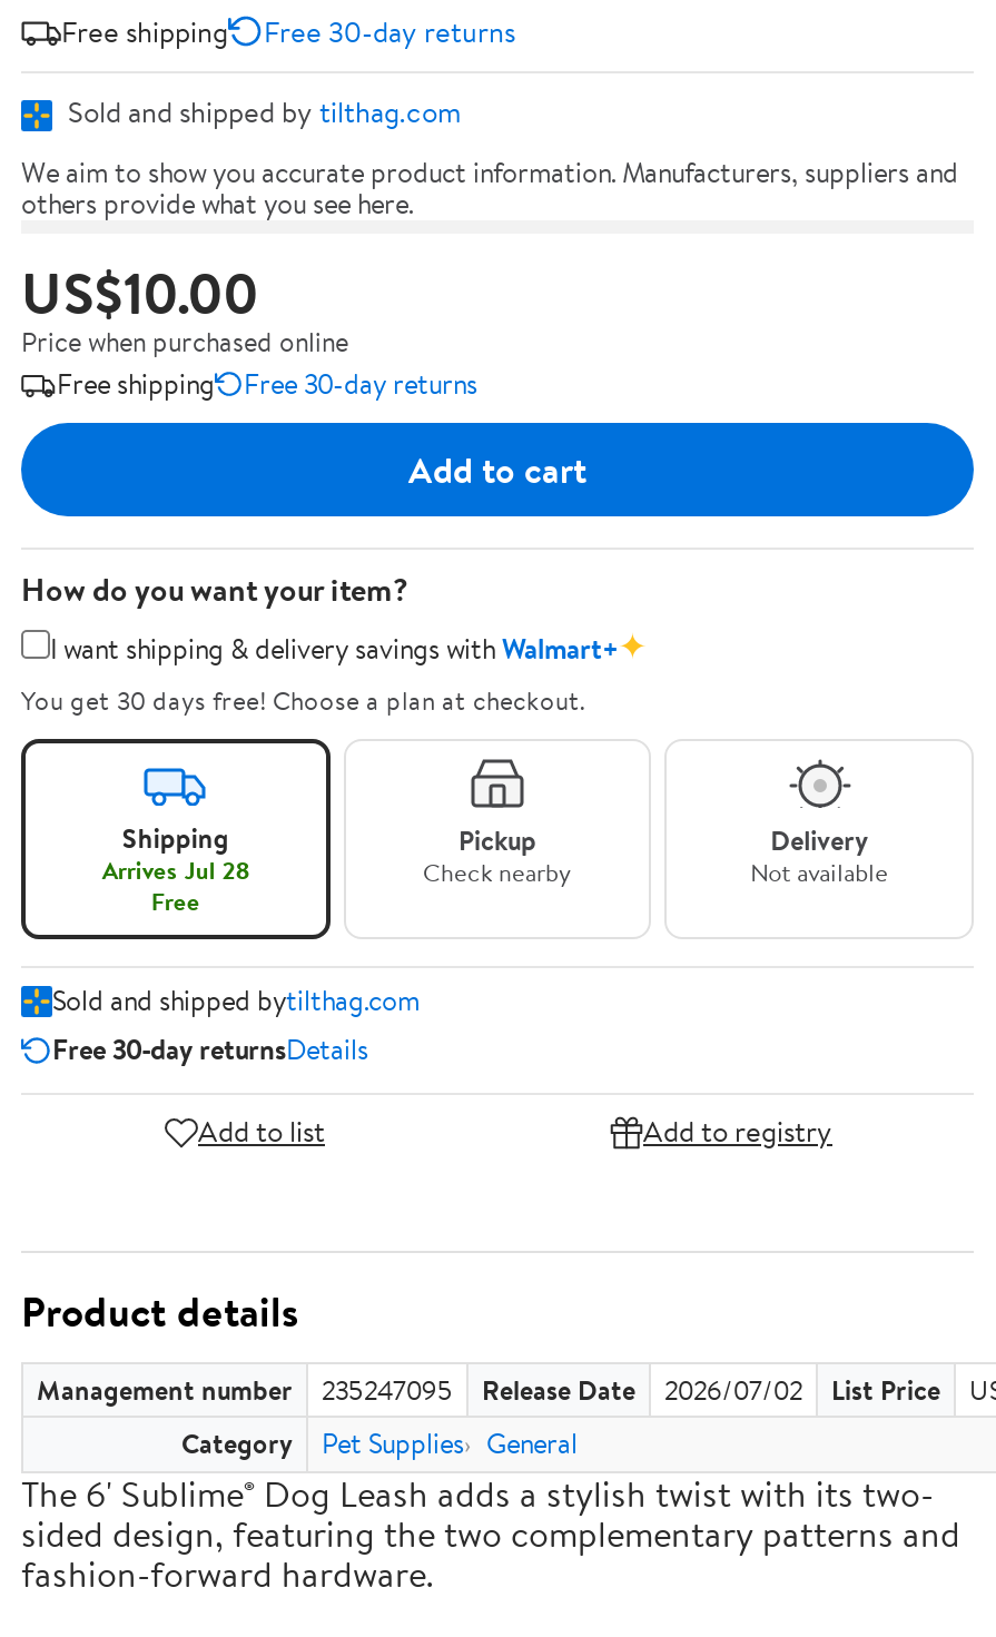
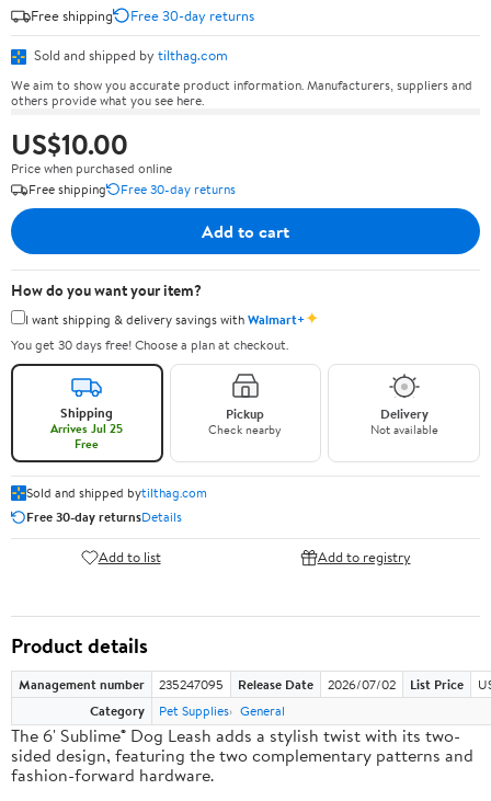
[102,852,249,888] Arrives Jul 28 -> [51,420,123,437] Arrives Jul 25

